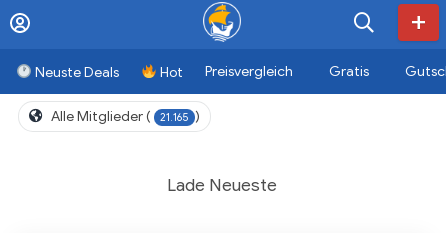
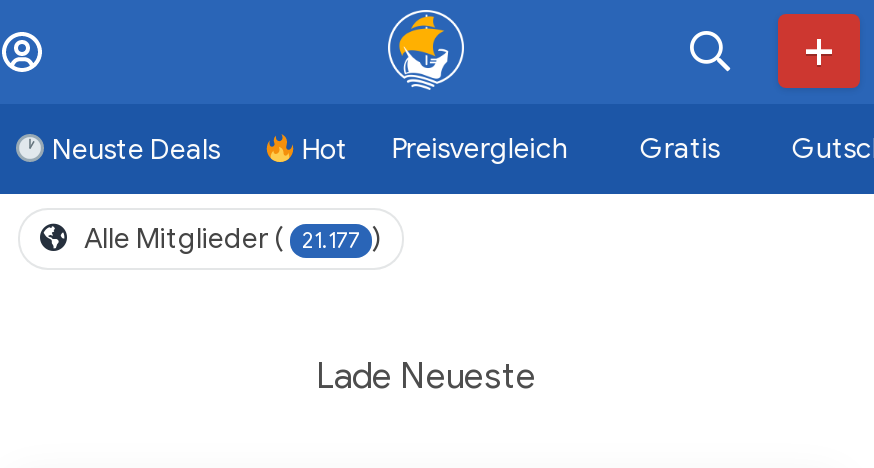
[51,108,200,125] Alle Mitglieder ( 21.165 ) -> [84,222,382,256] Alle Mitglieder ( 21.177 )

